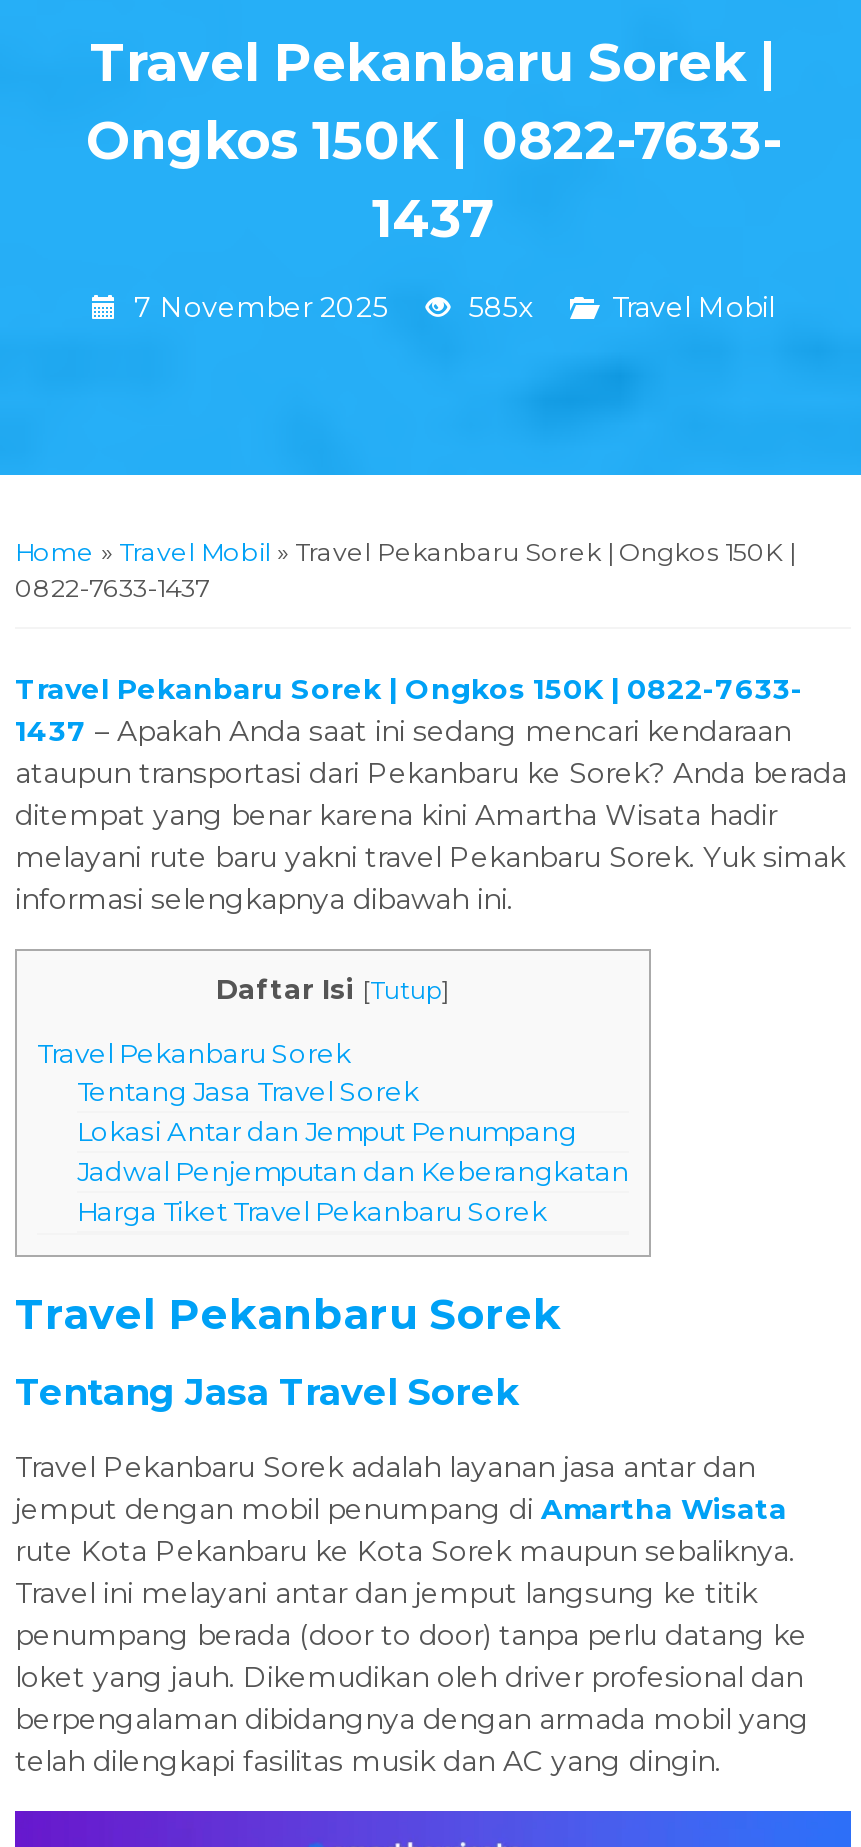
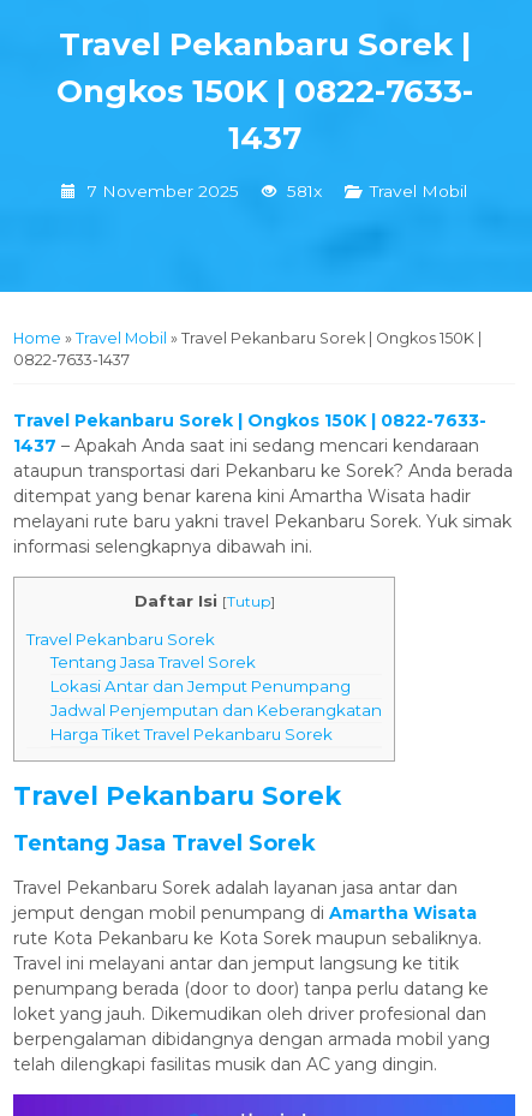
[126,291,540,323] 7 November 2025 585x -> [82,181,327,200] 7 November 2025 581x

